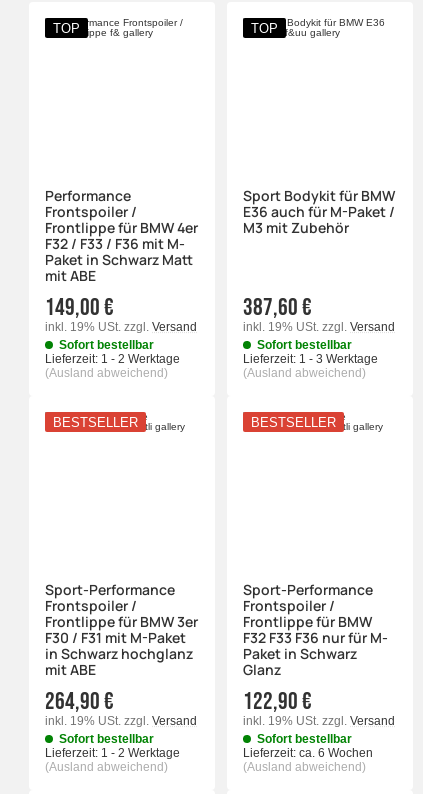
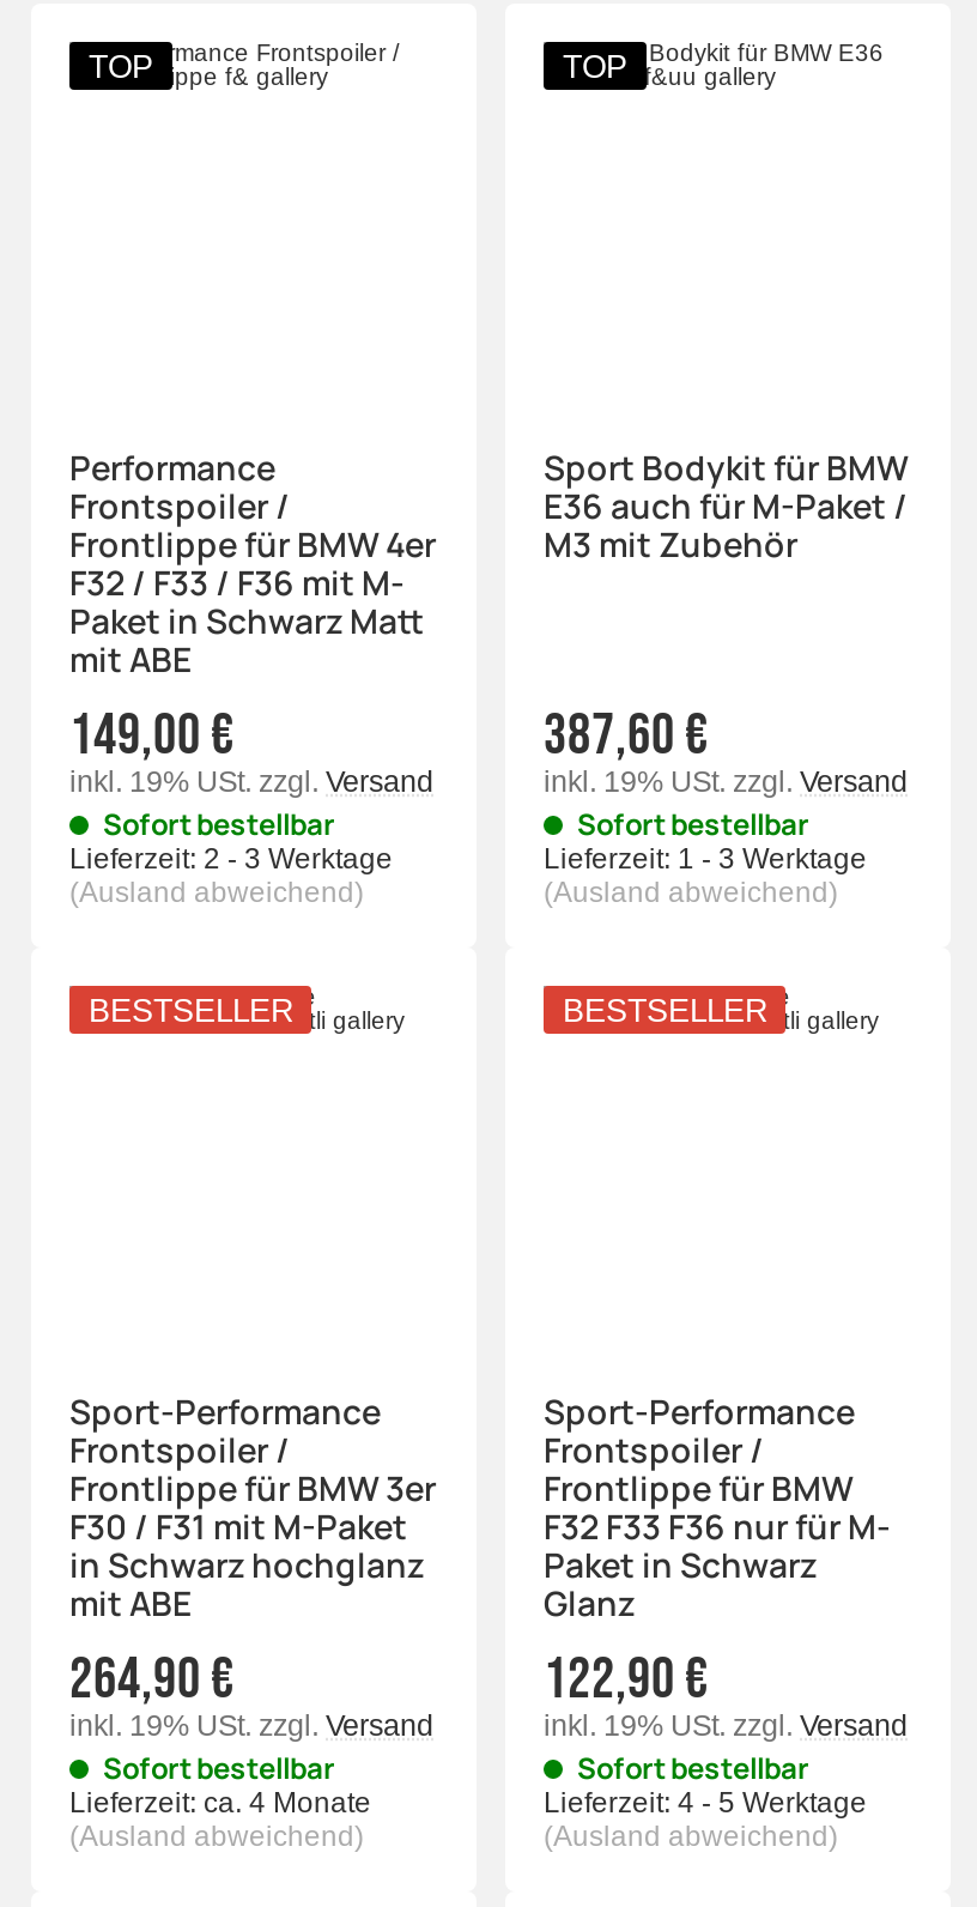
[45,352,180,366] Lieferzeit: 1 - 2 Werktage -> [69,843,393,876] Lieferzeit: 2 - 3 Werktage
[45,746,180,760] Lieferzeit: 1 - 2 Werktage -> [69,1786,371,1820] Lieferzeit: ca. 4 Monate
[243,746,373,760] Lieferzeit: ca. 6 Wochen -> [544,1786,867,1820] Lieferzeit: 4 - 5 Werktage

